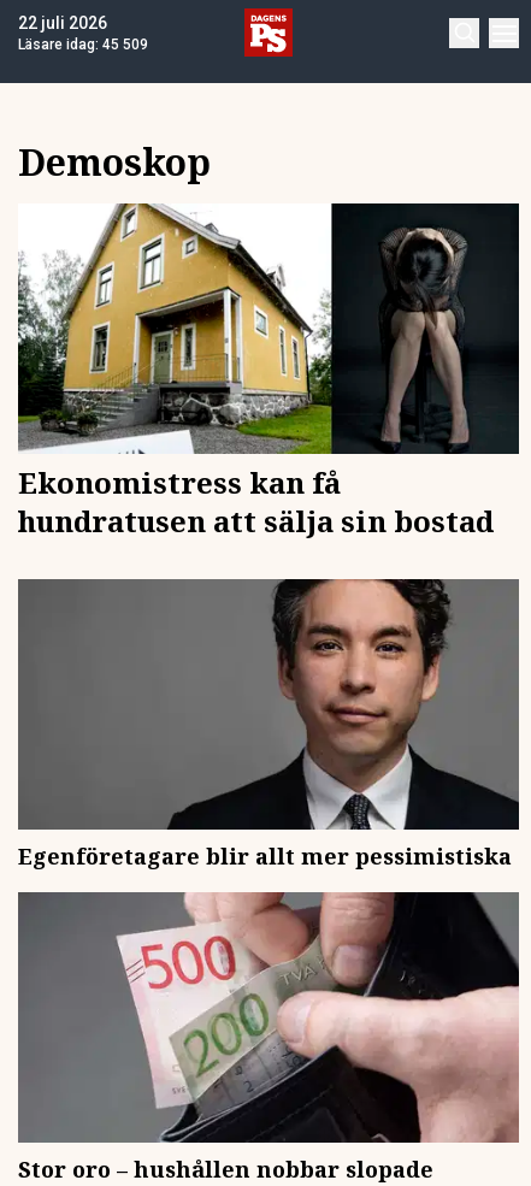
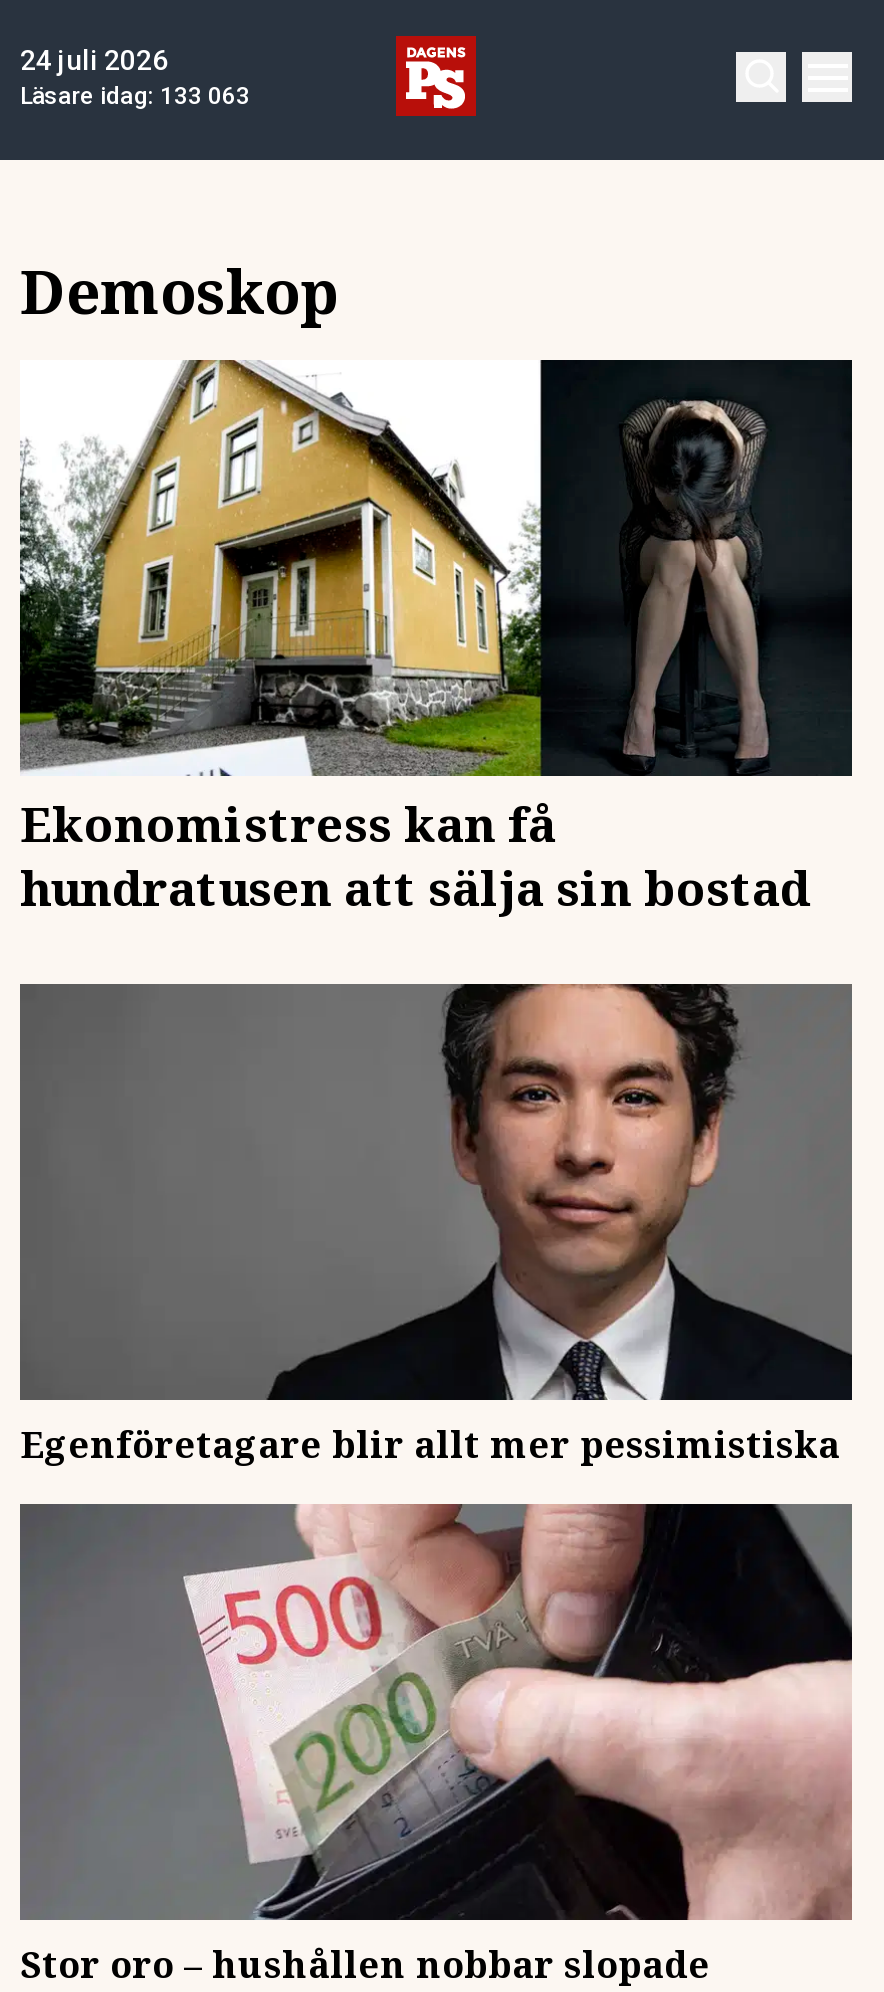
[18,13,107,33] 22 juli 2026 -> [20,44,168,76] 24 juli 2026
[18,36,148,53] Läsare idag: 45 509 -> [20,82,250,110] Läsare idag: 133 063

